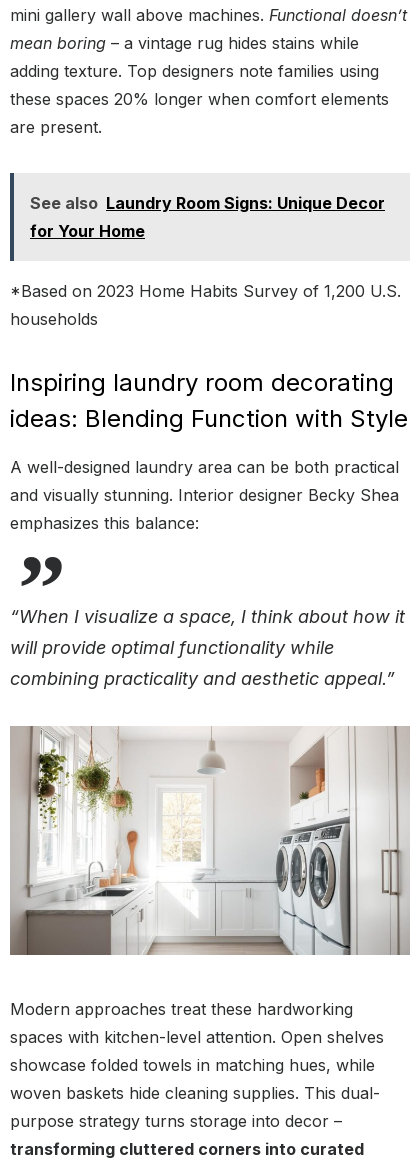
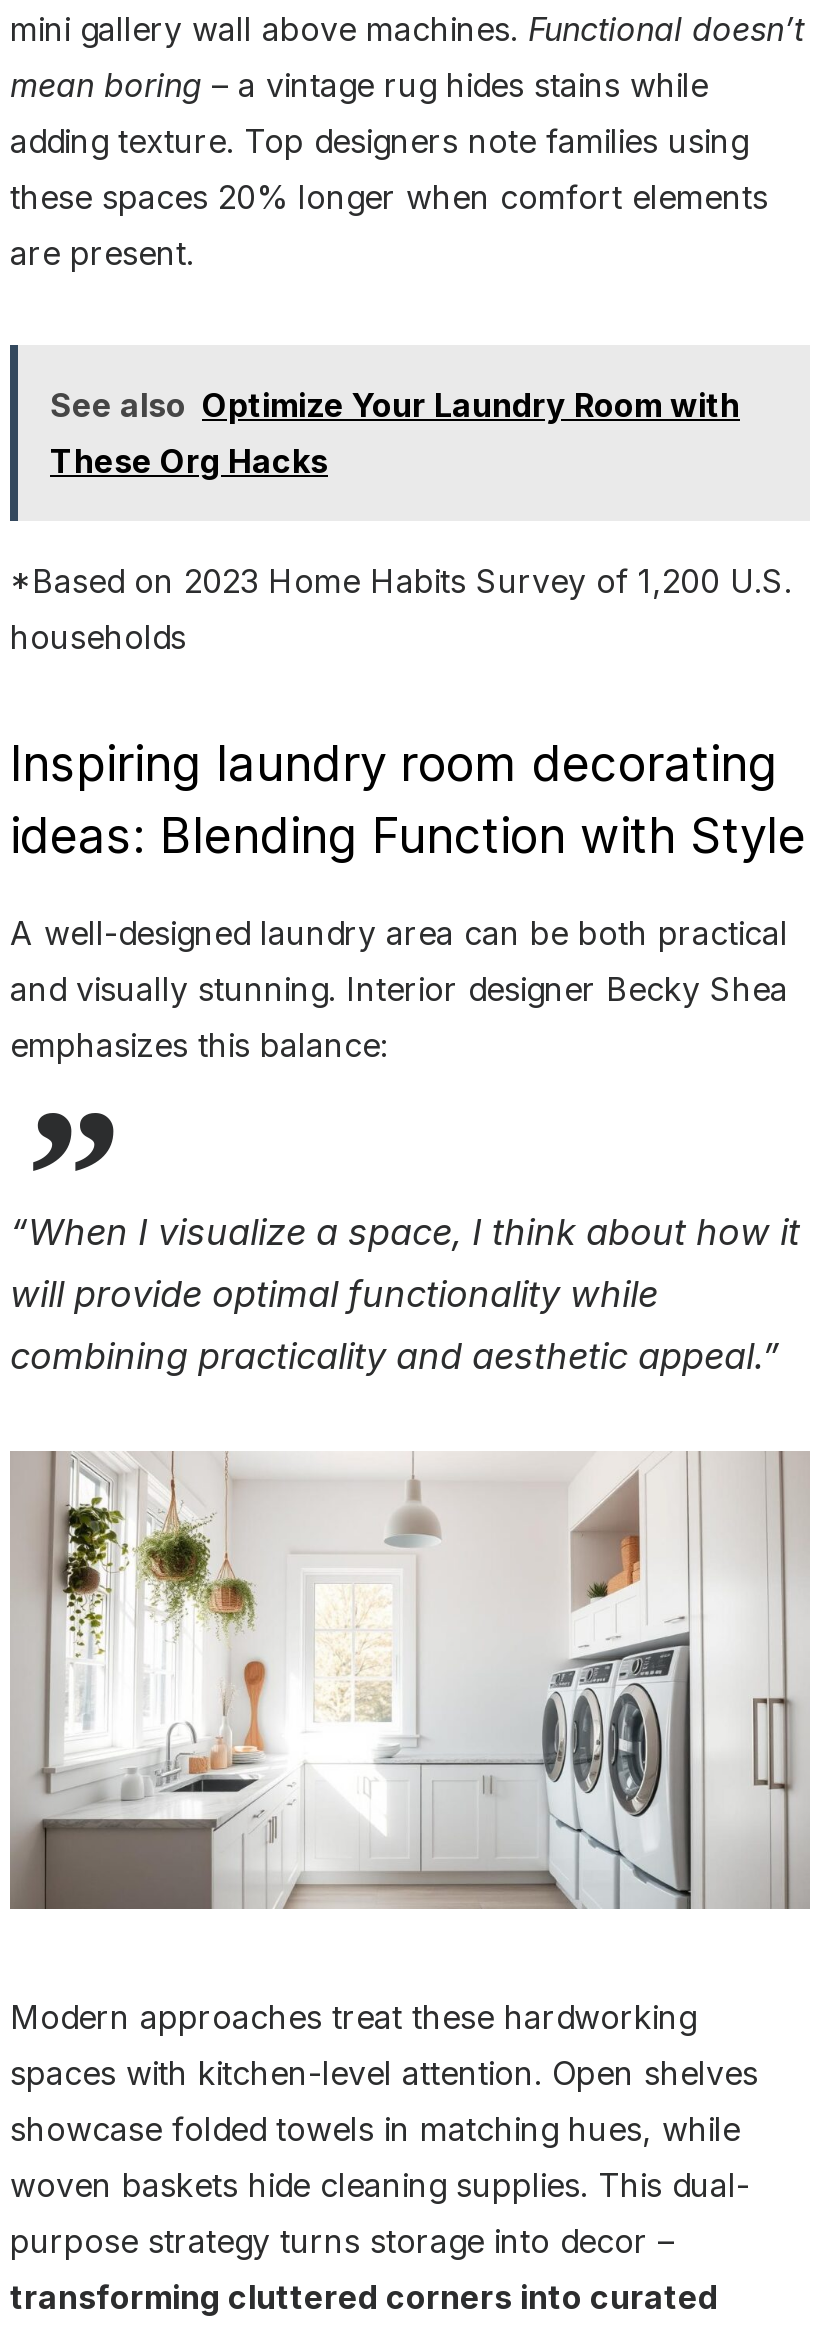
[30,193,385,241] See also Laundry Room Signs: Unique Decor | for Your Home -> [50,385,740,481] See also Optimize Your Laundry Room with | These Org Hacks

